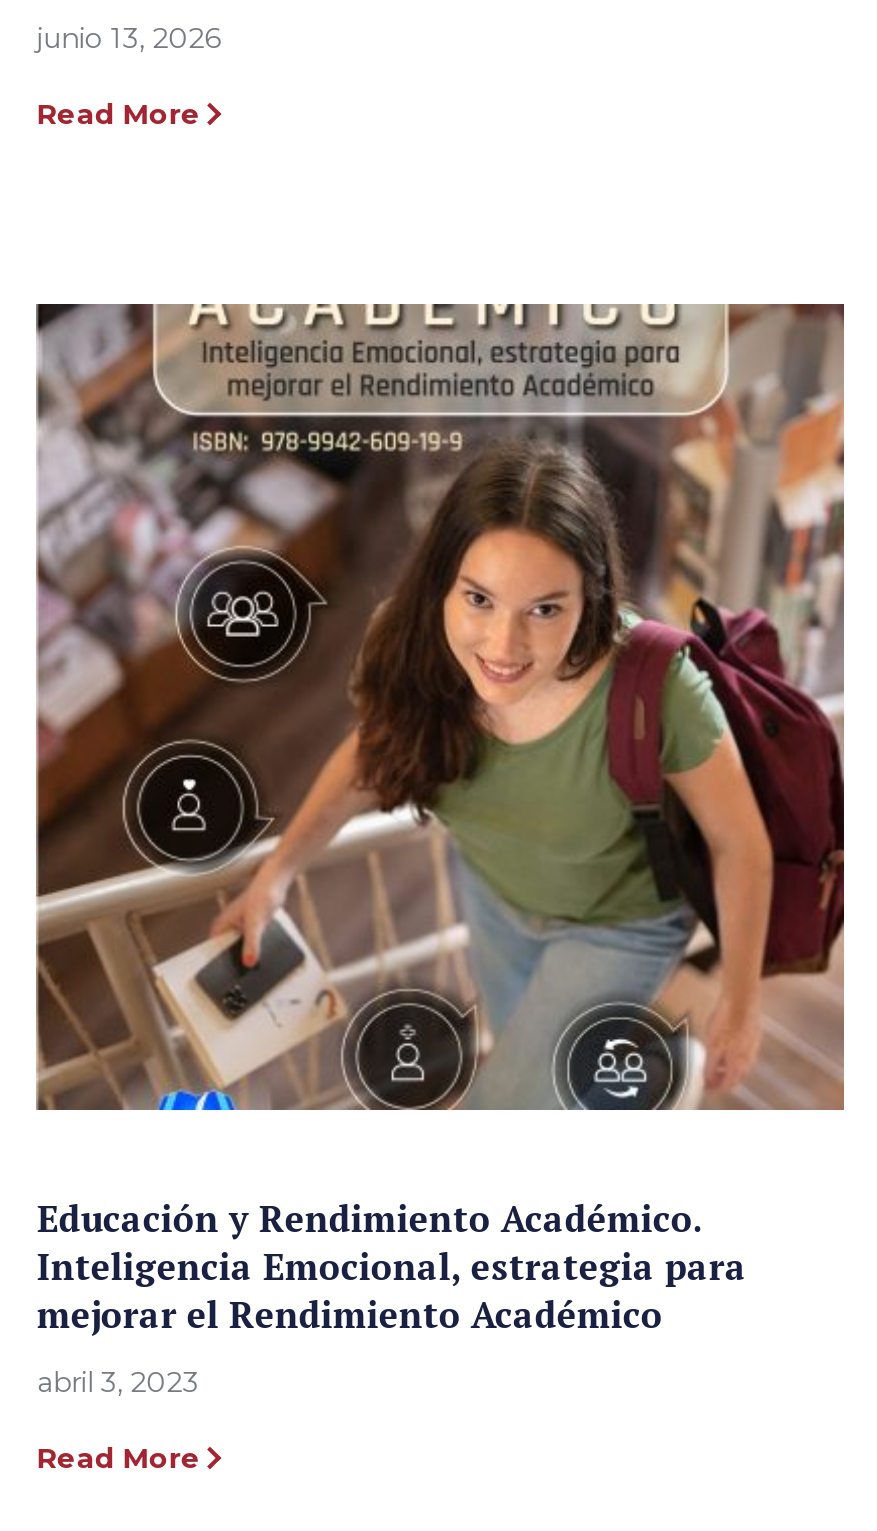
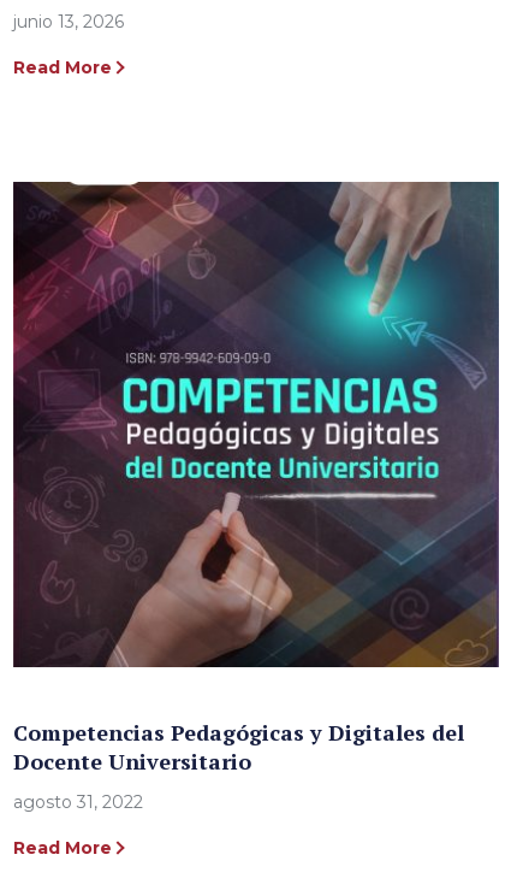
[34,302,846,1112] [image] -> [12,181,500,668] [image]
[37,1194,747,1338] Educación y Rendimiento Académico. | Inteligencia Emocional, estrategia para | mejorar el Rendimiento Académico -> [14,718,465,776] Competencias Pedagógicas y Digitales del | Docente Universitario
[37,1364,199,1400] abril 3, 2023 -> [14,791,144,813] agosto 31, 2022

